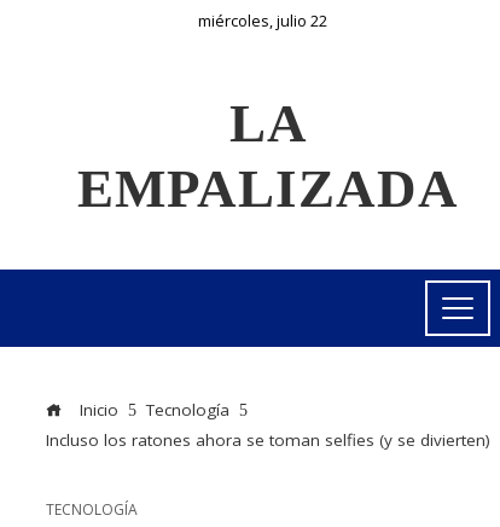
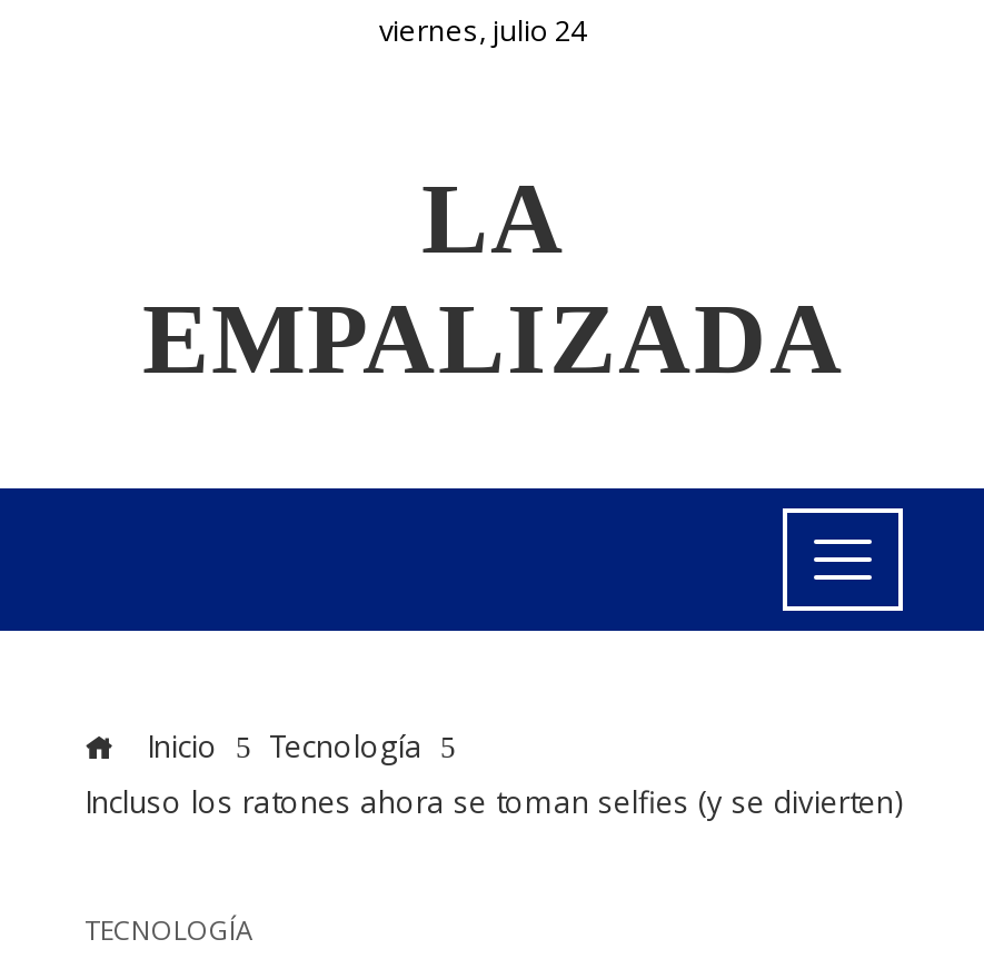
[197,10,327,31] miércoles, julio 22 -> [379,10,586,50] viernes, julio 24

